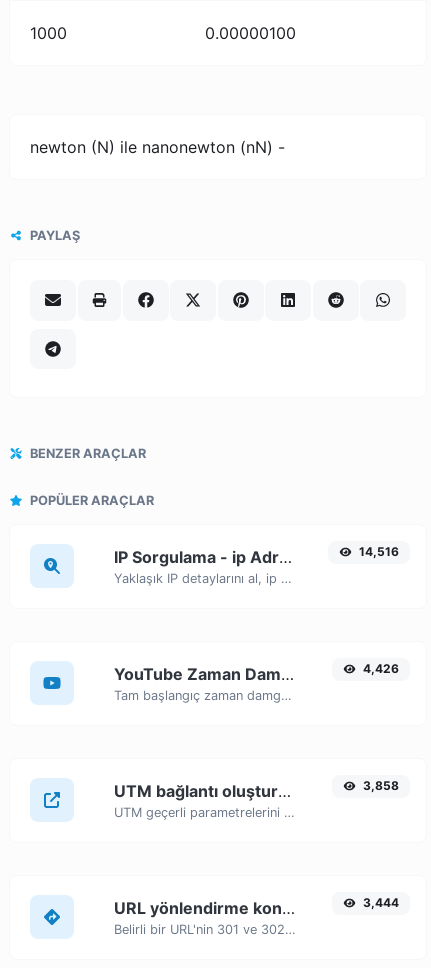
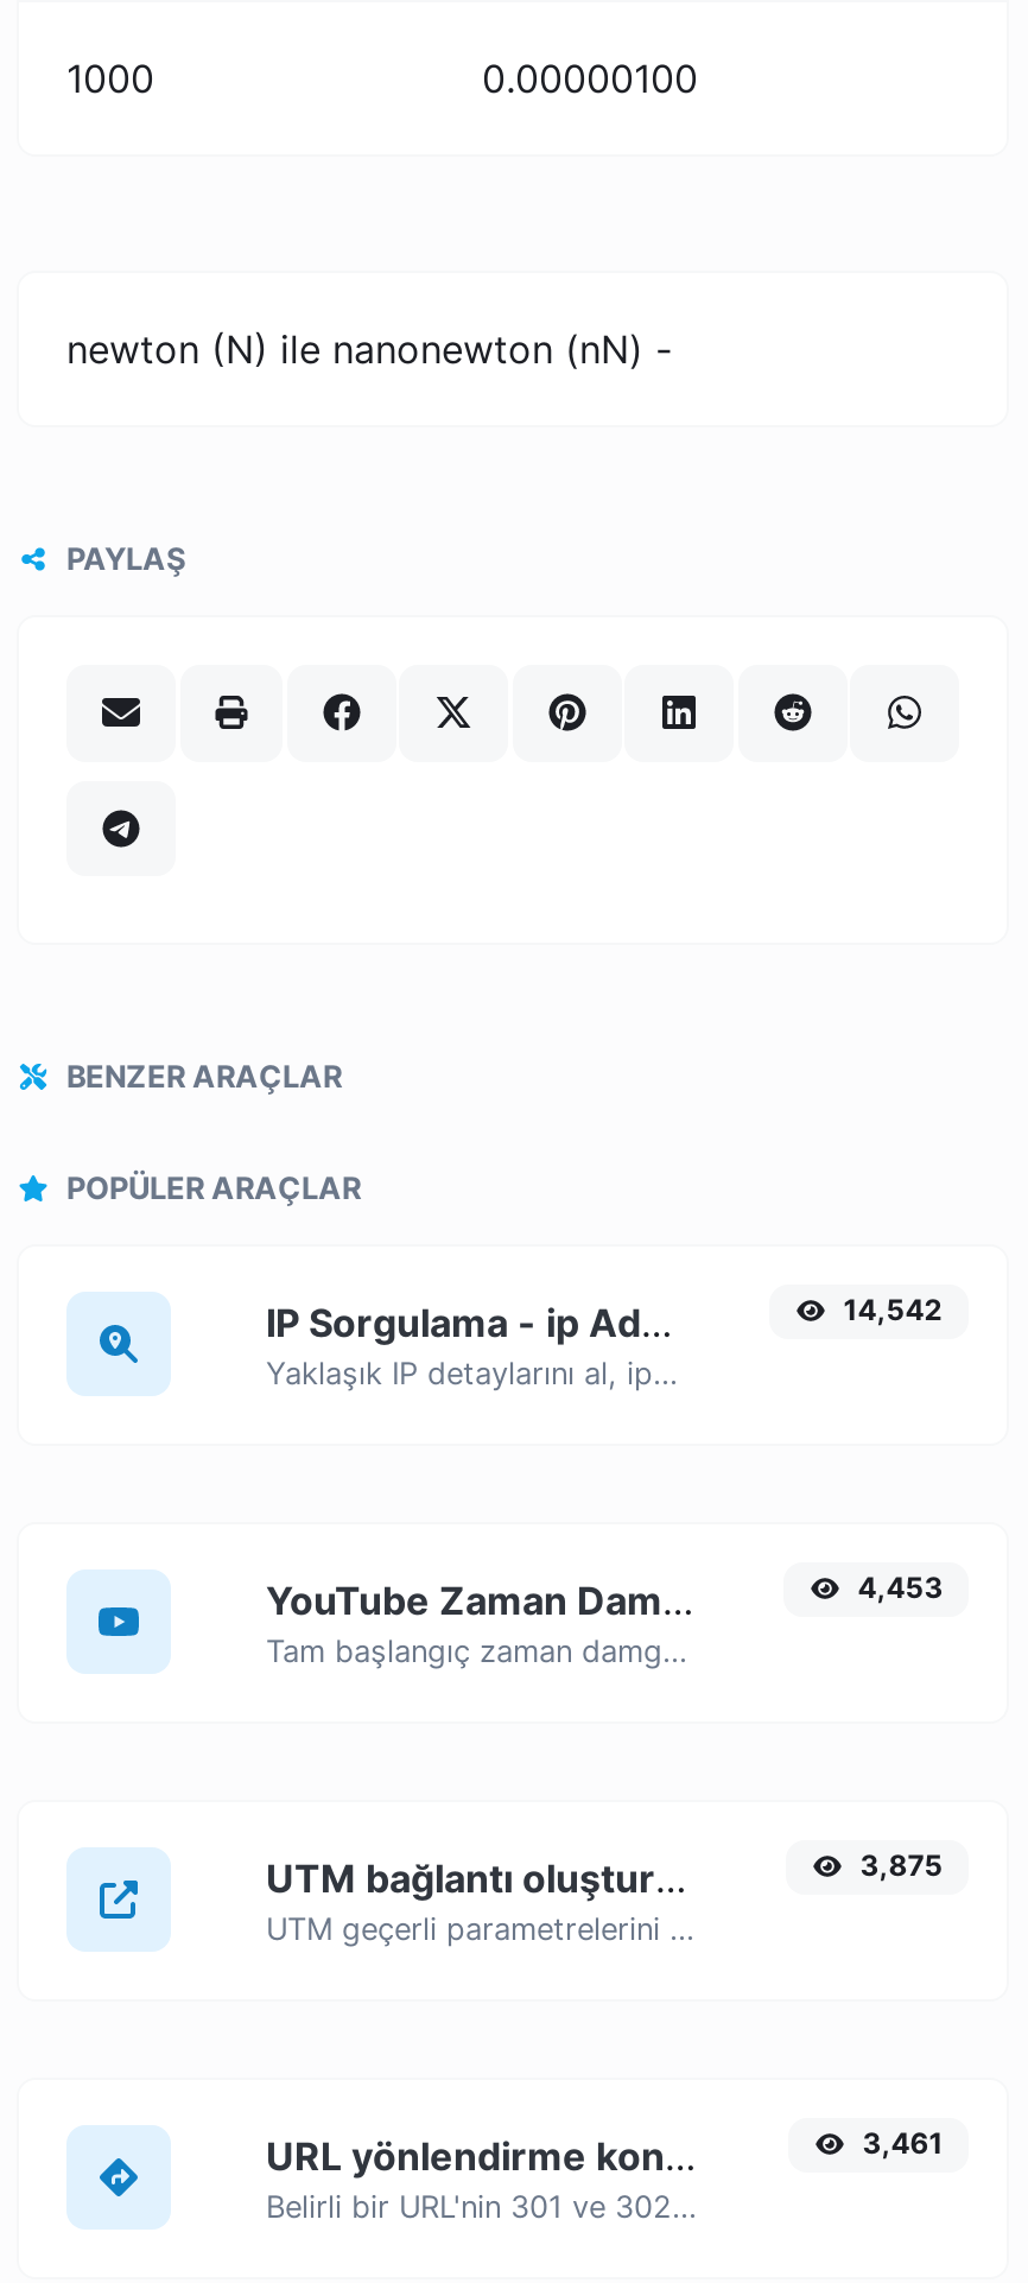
[356,544,399,559] 14,516 -> [836,1292,943,1328] 14,542
[360,661,399,676] 4,426 -> [850,1570,943,1606] 4,453
[360,778,399,793] 3,858 -> [853,1848,943,1884] 3,875
[360,895,399,910] 3,444 -> [855,2126,943,2161] 3,461

